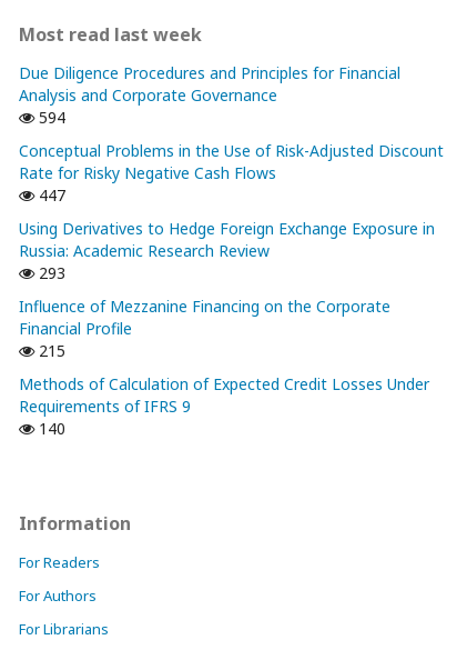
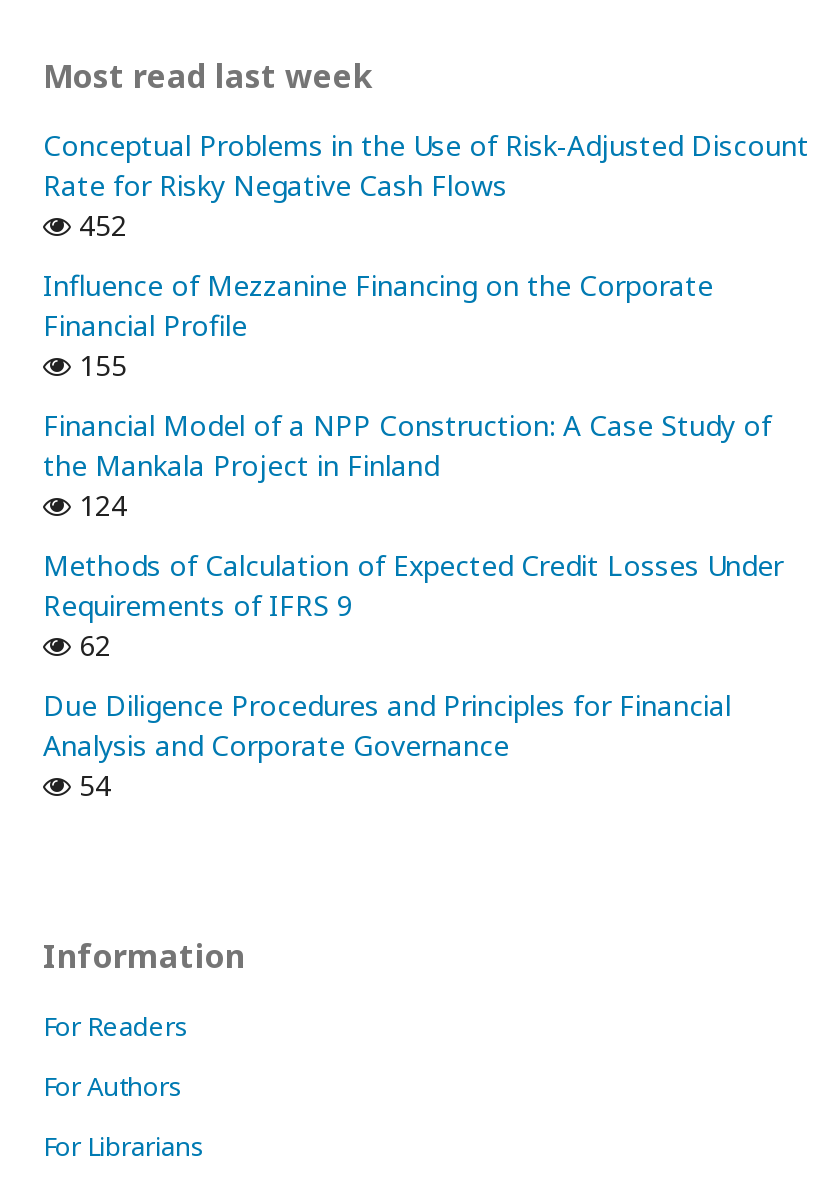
none -> [43,207,771,665] 452 | 155 | Financial Model of a NPP Construction: A Case Study of | the Mankala Project in Finland | 124 | 62
moved [19,63,400,106] -> [43,687,731,765]: Due Diligence Procedures and Principles for Financial | Analysis and Corporate Governance
[19,107,435,439] 594 | 447 | Using Derivatives to Hedge Foreign Exchange Exposure in | Russia: Academic Research Review | 293 | 215 | 140 -> [71,767,111,805] 54
moved [19,140,444,184] -> [43,127,809,205]: Conceptual Problems in the Use of Risk-Adjusted Discount | Rate for Risky Negative Cash Flows
moved [19,296,390,339] -> [43,267,713,345]: Influence of Mezzanine Financing on the Corporate | Financial Profile
moved [19,374,429,417] -> [43,547,783,625]: Methods of Calculation of Expected Credit Losses Under | Requirements of IFRS 9

